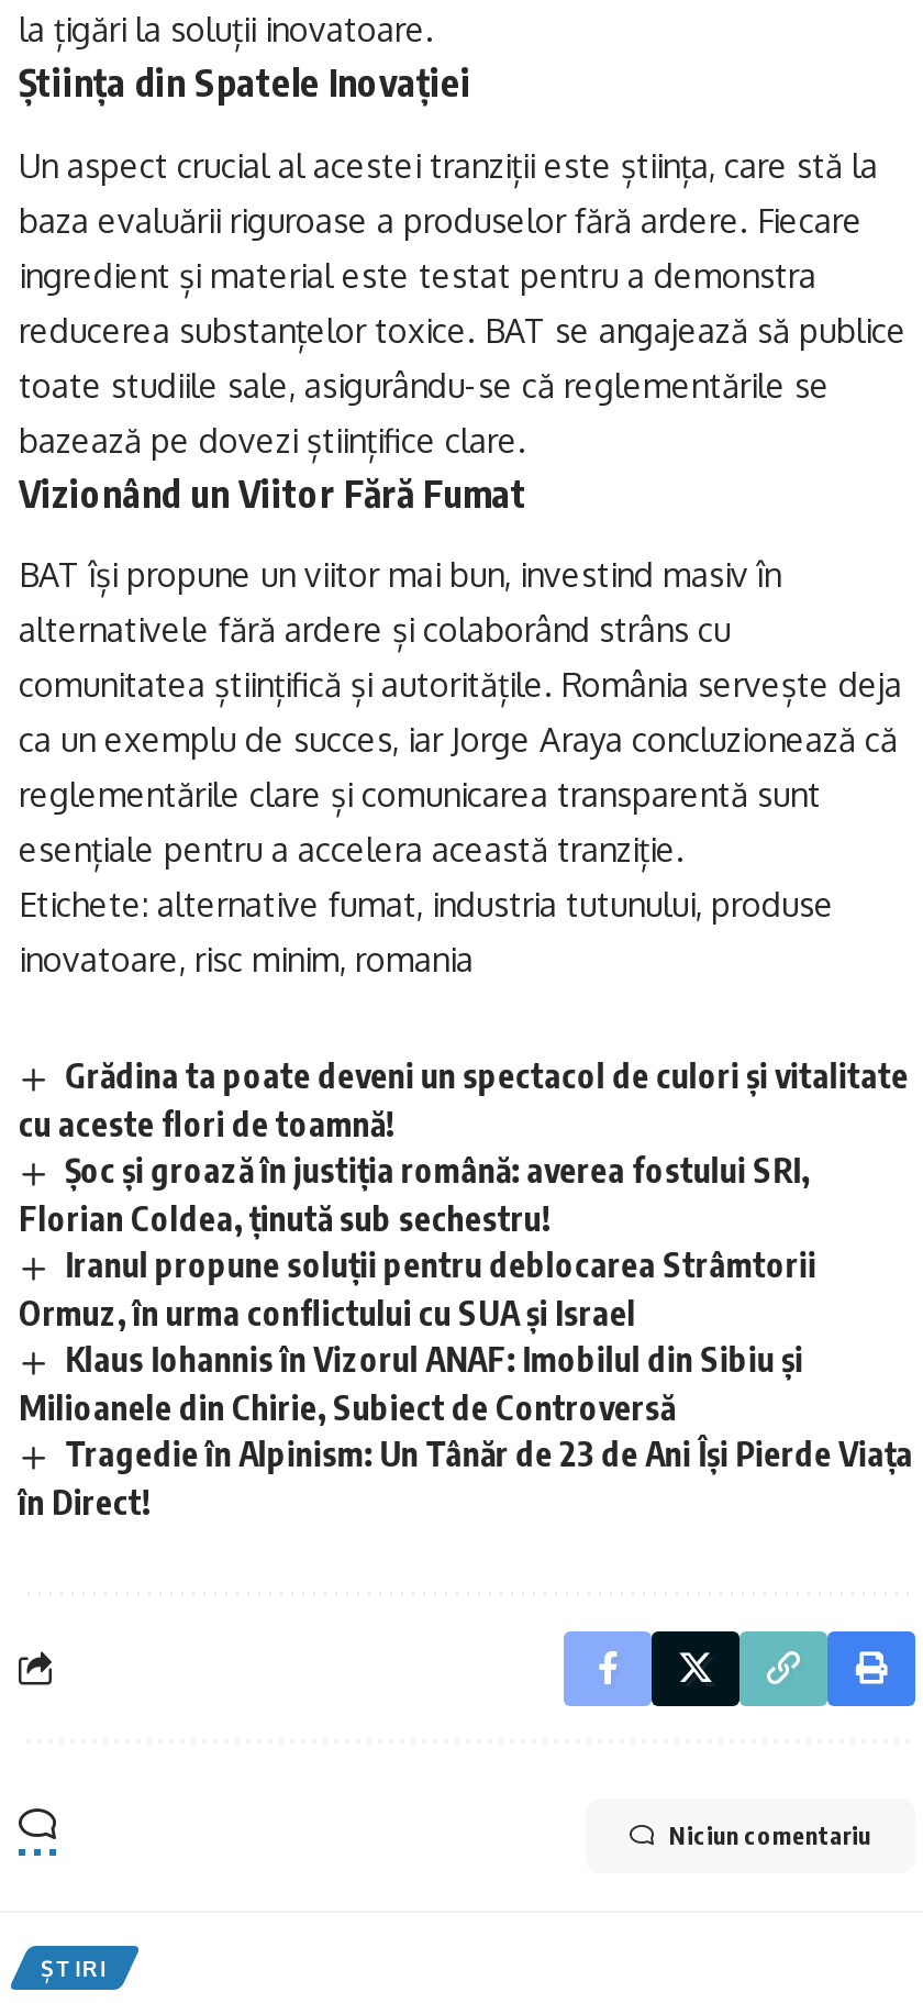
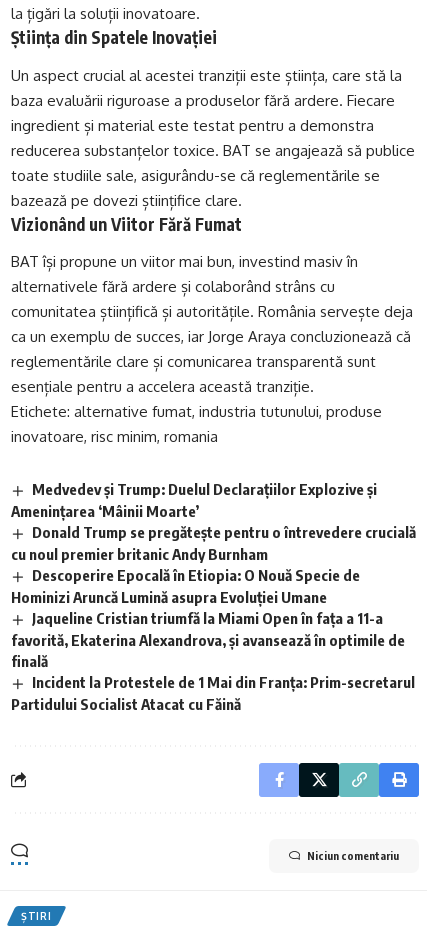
[19,1056,913,1521] Grădina ta poate deveni un spectacol de culori și vitalitate | cu aceste flori de toamnă! | Șoc și groază în justiția română: averea fostului SRI, | Florian Coldea, ținută sub sechestru! | Iranul propune soluții pentru deblocarea Strâmtorii | Ormuz, în urma conflictului cu SUA și Israel | Klaus Iohannis în Vizorul ANAF: Imobilul din Sibiu și | Milioanele din Chirie, Subiect de Controversă | Tragedie în Alpinism: Un Tânăr de 23 de Ani Își Pierde Viața | în Direct! -> [11,480,416,713] Medvedev și Trump: Duelul Declarațiilor Explozive și | Amenințarea ‘Mâinii Moarte’ | Donald Trump se pregătește pentru o întrevedere crucială | cu noul premier britanic Andy Burnham | Descoperire Epocală în Etiopia: O Nouă Specie de | Hominizi Aruncă Lumină asupra Evoluției Umane | Jaqueline Cristian triumfă la Miami Open în fața a 11-a | favorită, Ekaterina Alexandrova, și avansează în optimile de | finală | Incident la Protestele de 1 Mai din Franța: Prim-secretarul | Partidului Socialist Atacat cu Făină

